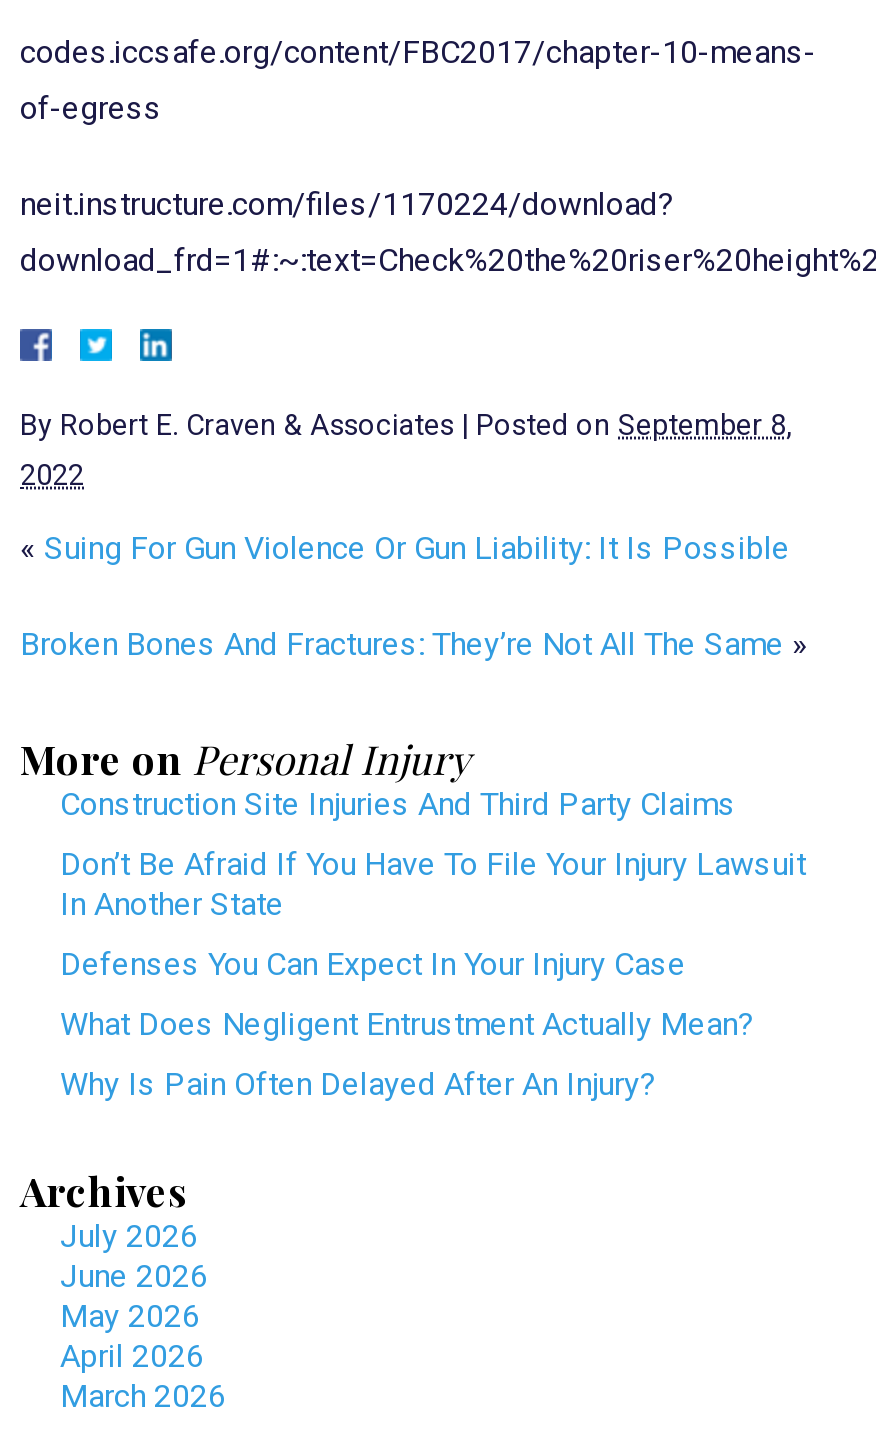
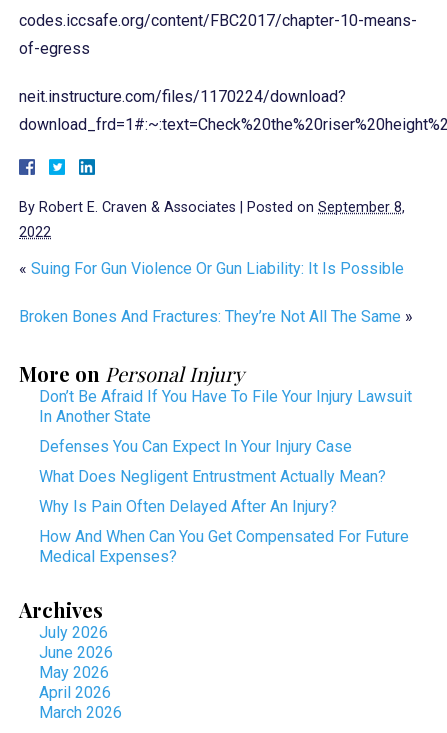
[60,784,736,822] Construction Site Injuries And Third Party Claims -> none
moved [60,844,806,1102] -> [39,387,412,516]: Don’t Be Afraid If You Have To File Your Injury Lawsuit | In Another State | Defenses You Can Expect In Your Injury Case | What Does Negligent Entrustment Actually Mean? | Why Is Pain Often Delayed After An Injury?
none -> [39,527,409,566] How And When Can You Get Compensated For Future | Medical Expenses?

